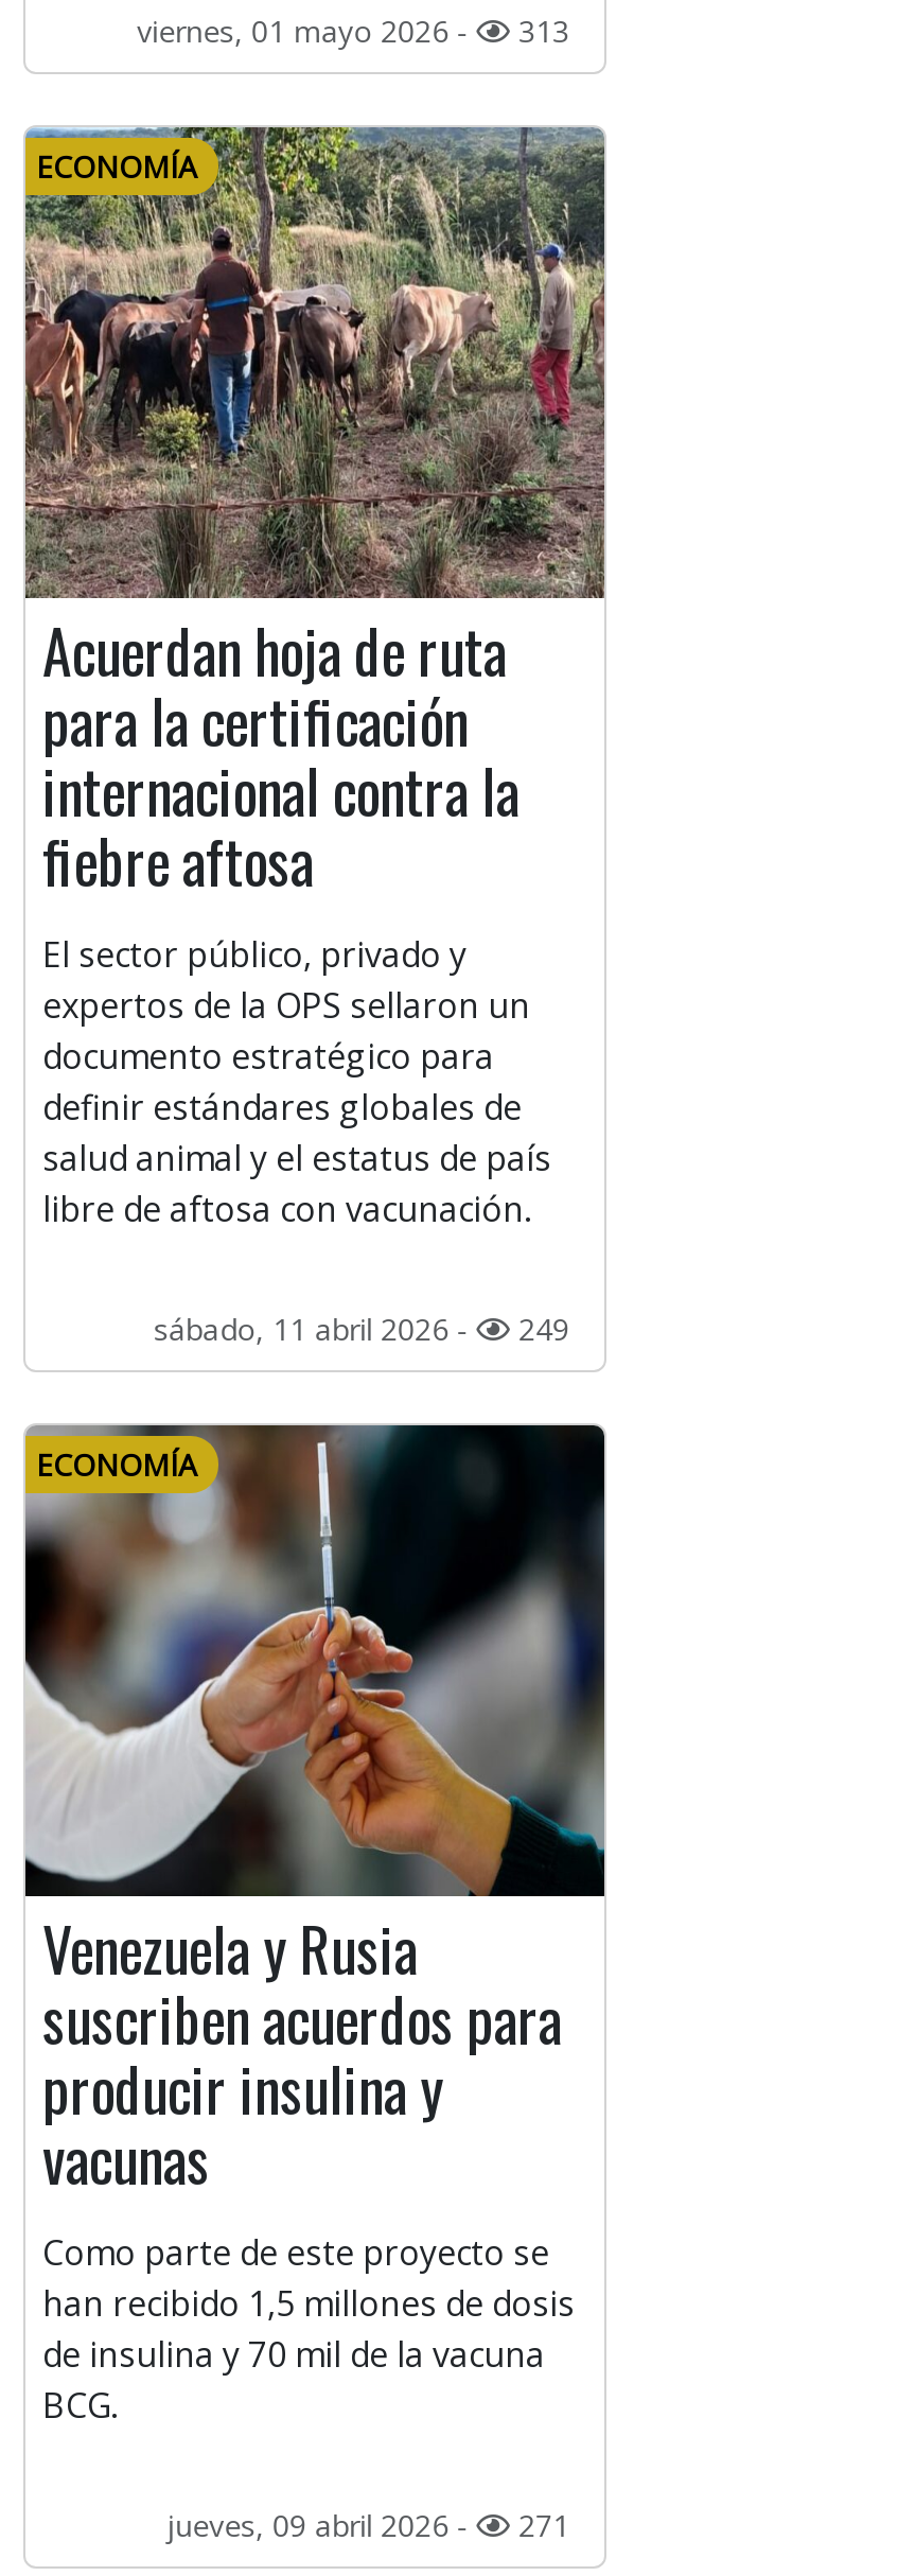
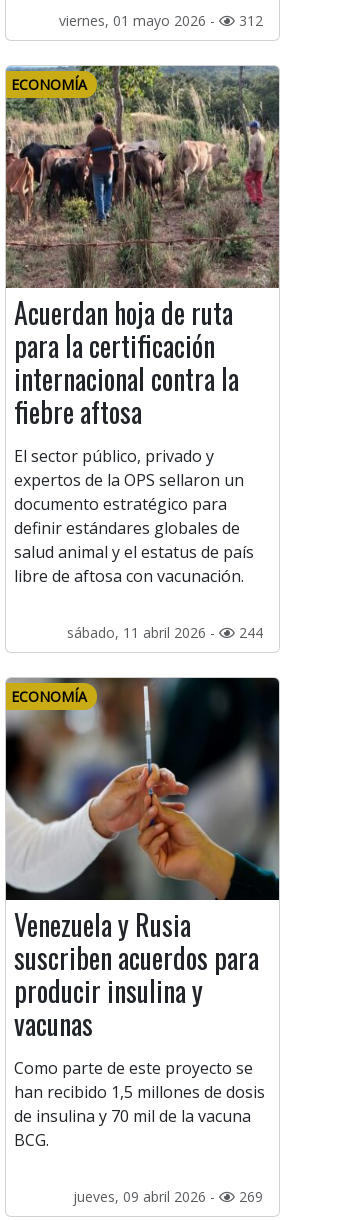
[137,11,570,51] viernes, 01 mayo 2026 - 313 -> [59,11,263,30] viernes, 01 mayo 2026 - 312
[154,1309,570,1349] sábado, 11 abril 2026 - 249 -> [67,623,263,642] sábado, 11 abril 2026 - 244
[167,2505,570,2545] jueves, 09 abril 2026 - 271 -> [73,1187,263,1206] jueves, 09 abril 2026 - 269

